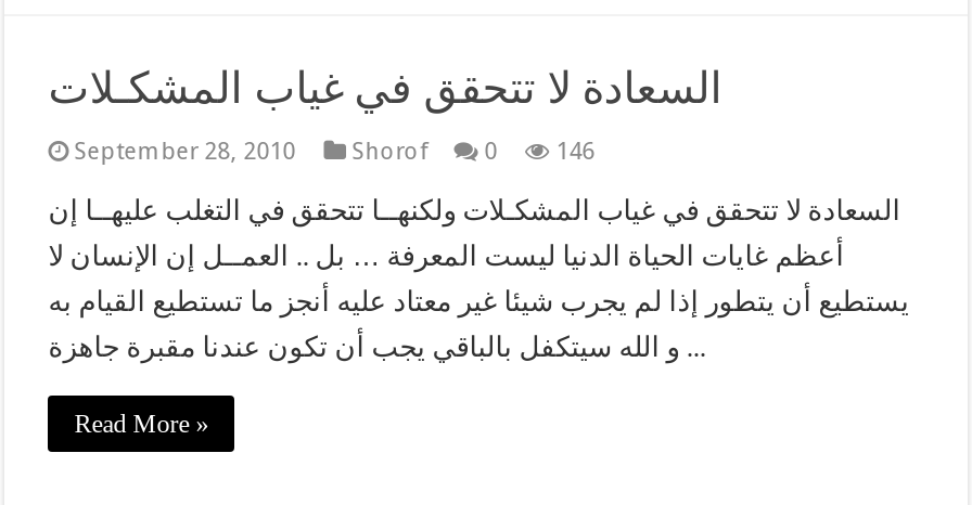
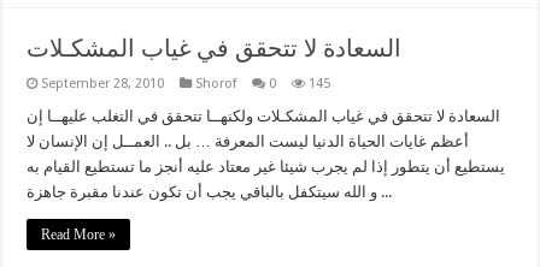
[556,137,595,166] 146 -> [309,76,331,91] 145

